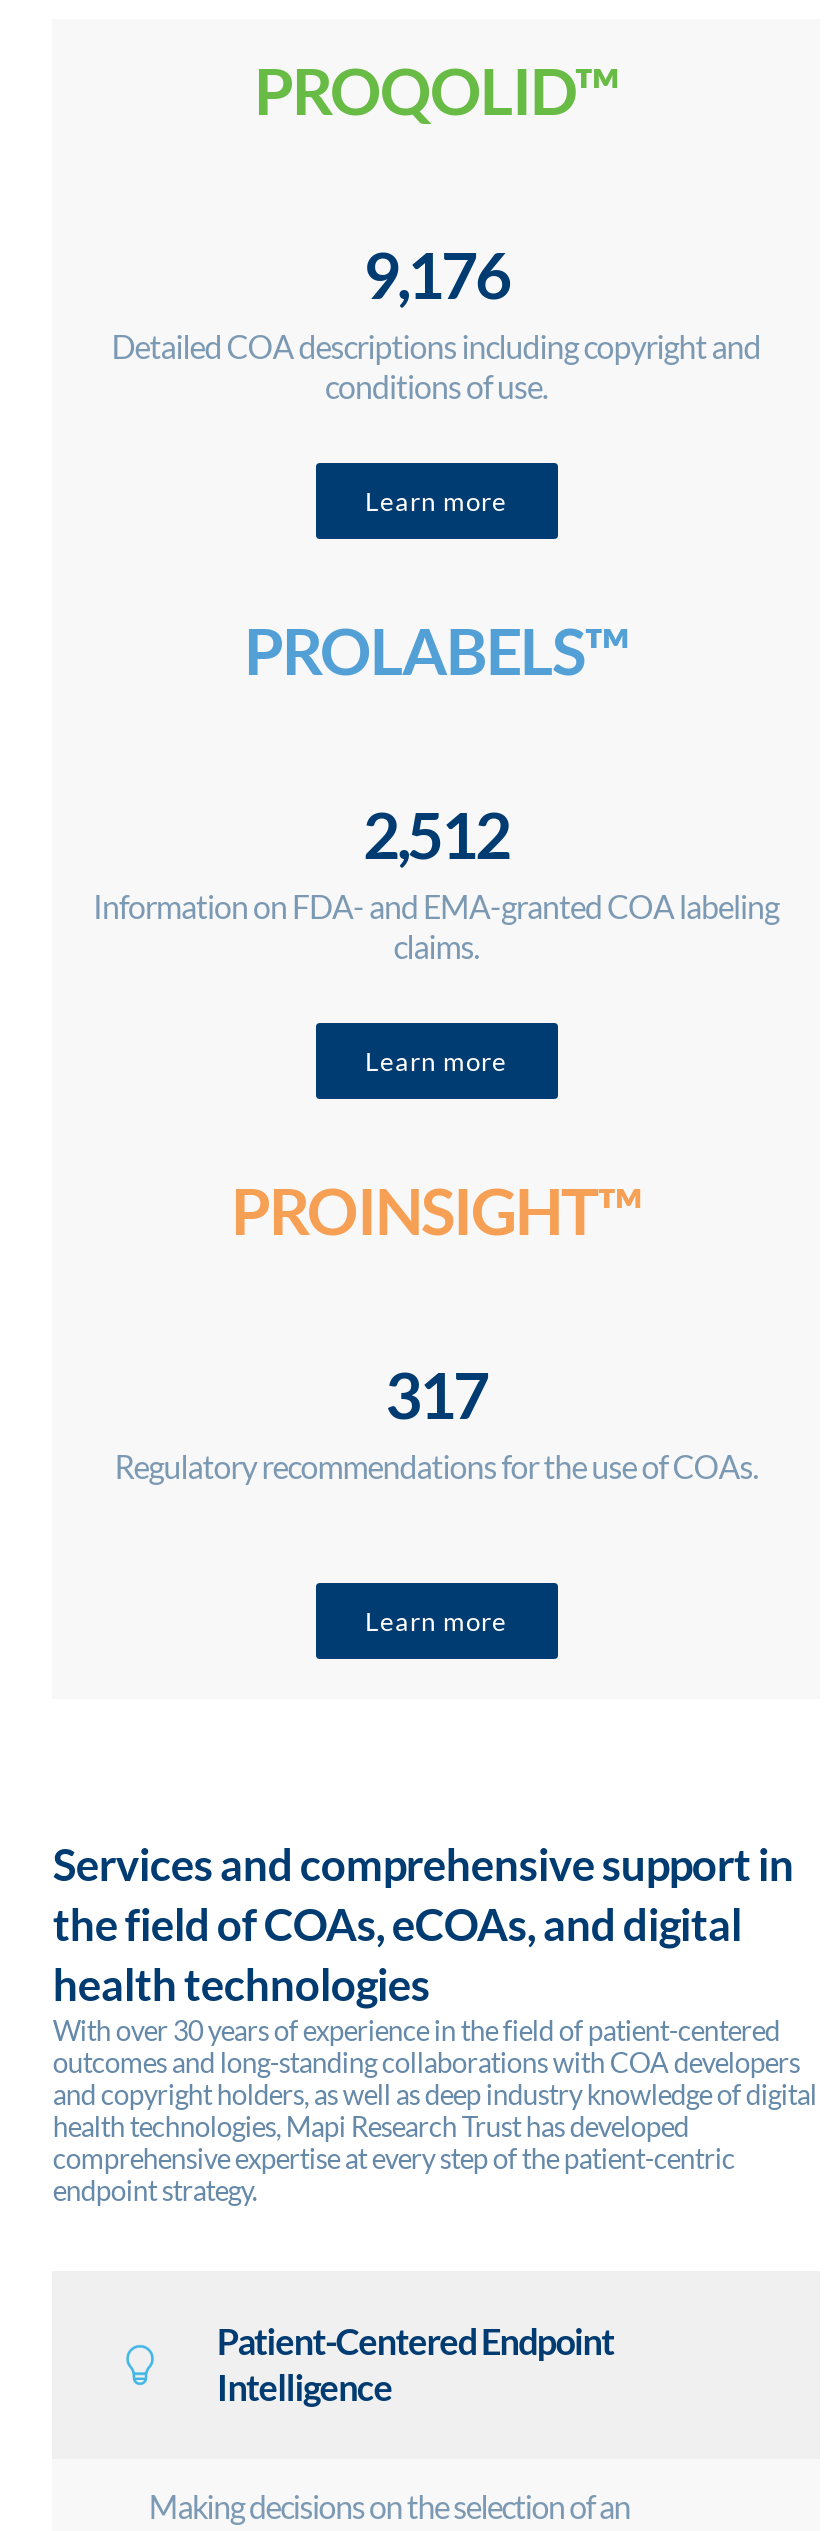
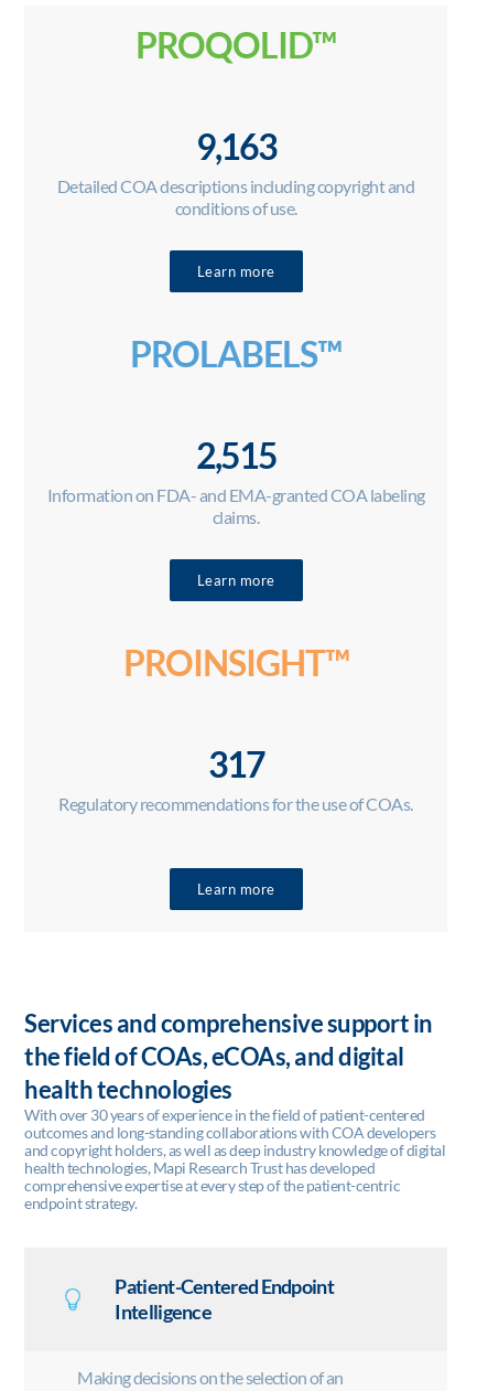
[363,235,509,313] 9,176 -> [196,125,276,168] 9,163
[363,795,509,873] 2,512 -> [196,434,276,477] 2,515

